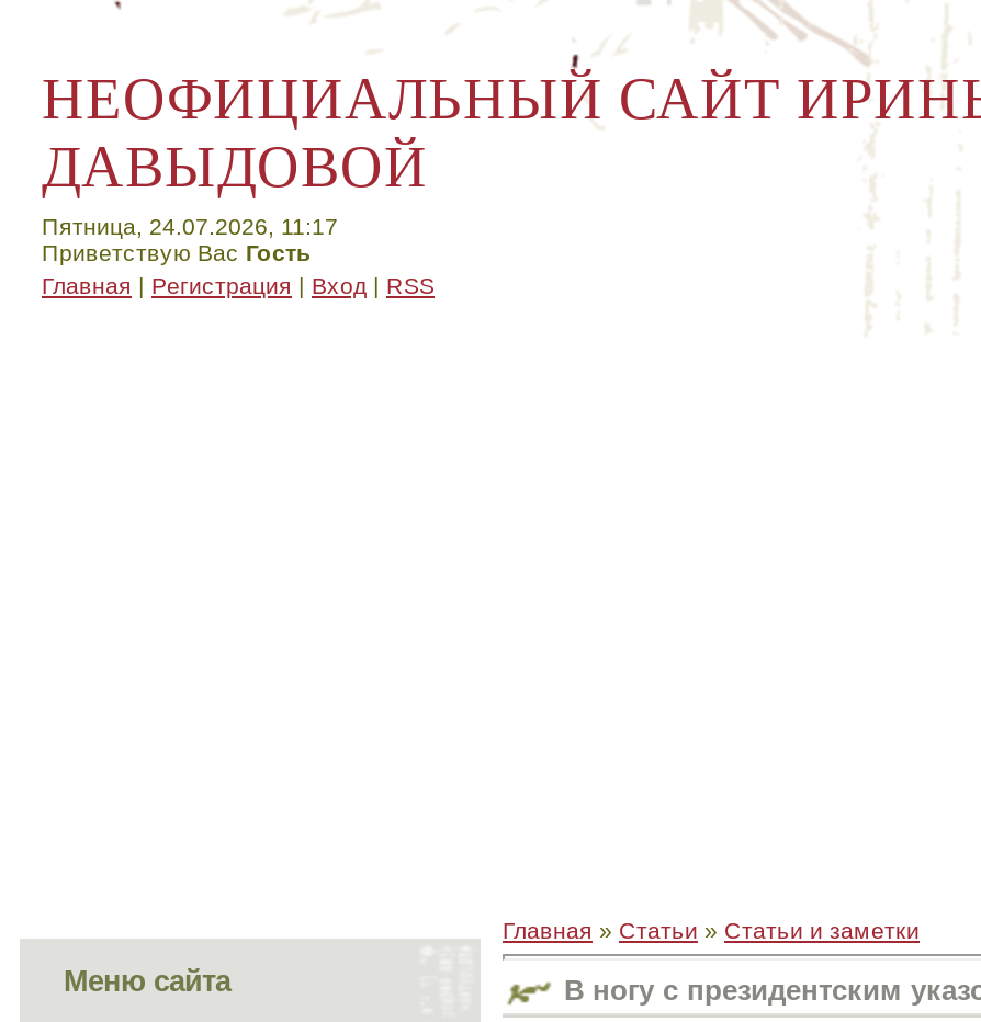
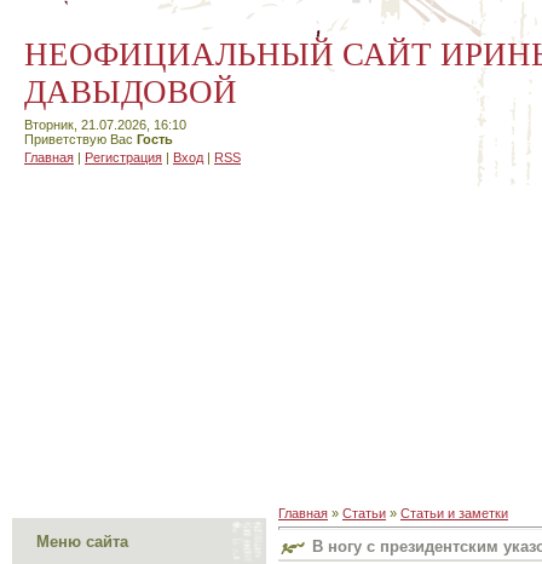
[42,213,338,239] Пятница, 24.07.2026, 11:17 -> [24,117,186,132] Вторник, 21.07.2026, 16:10

